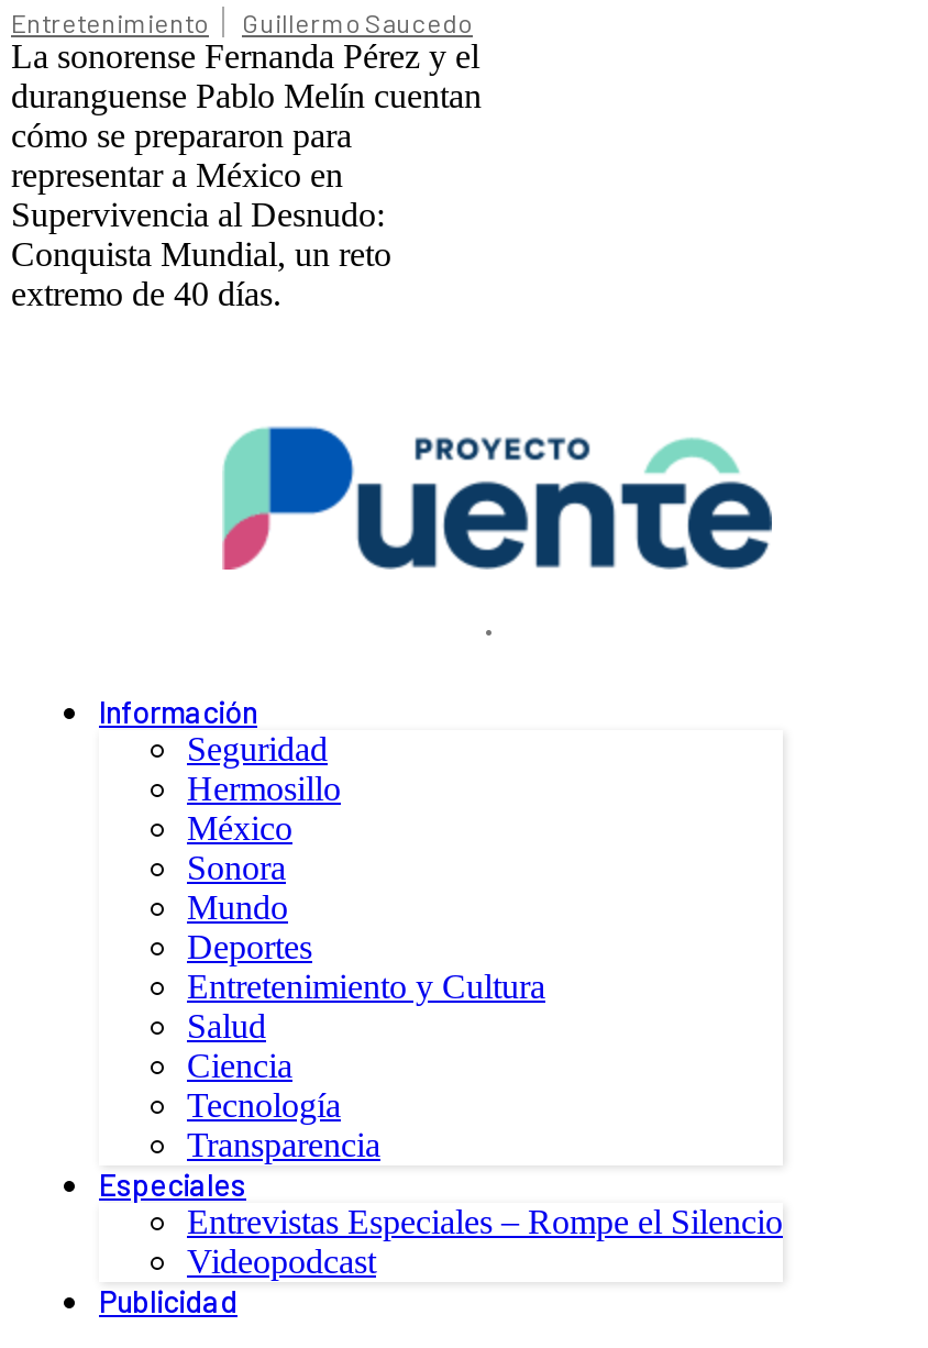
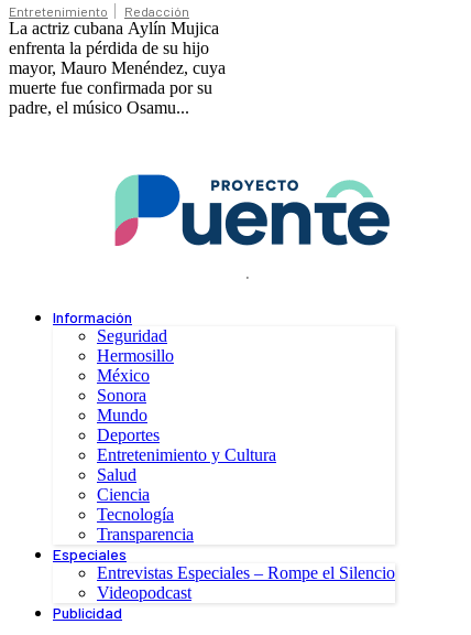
[11,7,482,313] Guillermo Saucedo | La sonorense Fernanda Pérez y el | duranguense Pablo Melín cuentan | cómo se prepararon para | representar a México en | Supervivencia al Desnudo: | Conquista Mundial, un reto | extremo de 40 días. -> [9,4,226,117] Redacción | La actriz cubana Aylín Mujica | enfrenta la pérdida de su hijo | mayor, Mauro Menéndez, cuya | muerte fue confirmada por su | padre, el músico Osamu...

